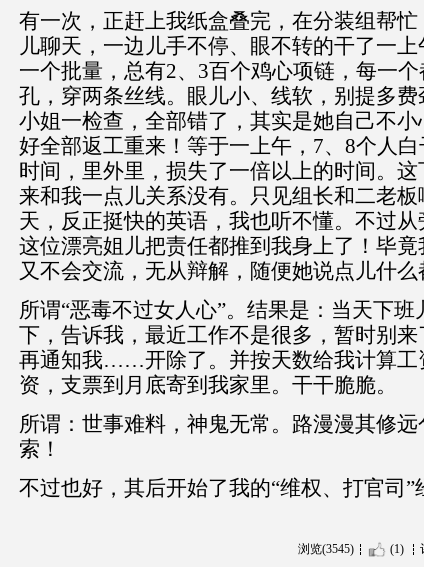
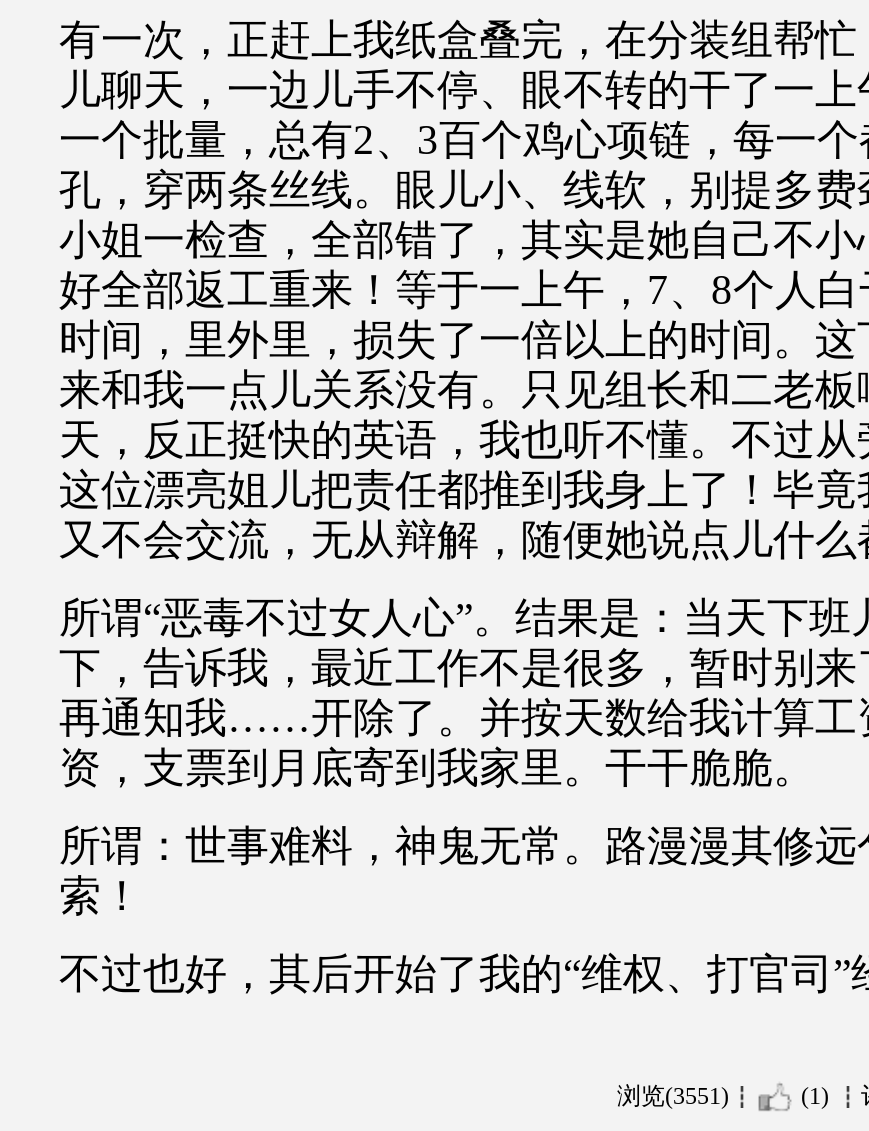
[298,542,354,556] 浏览(3545) -> [617,1082,729,1110] 浏览(3551)

